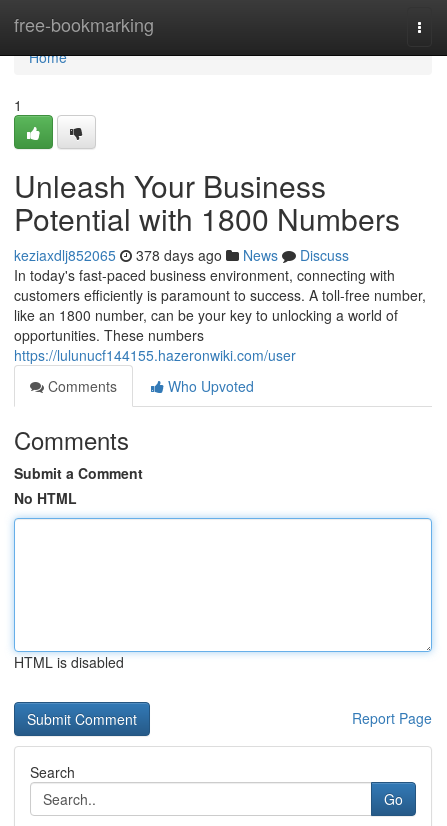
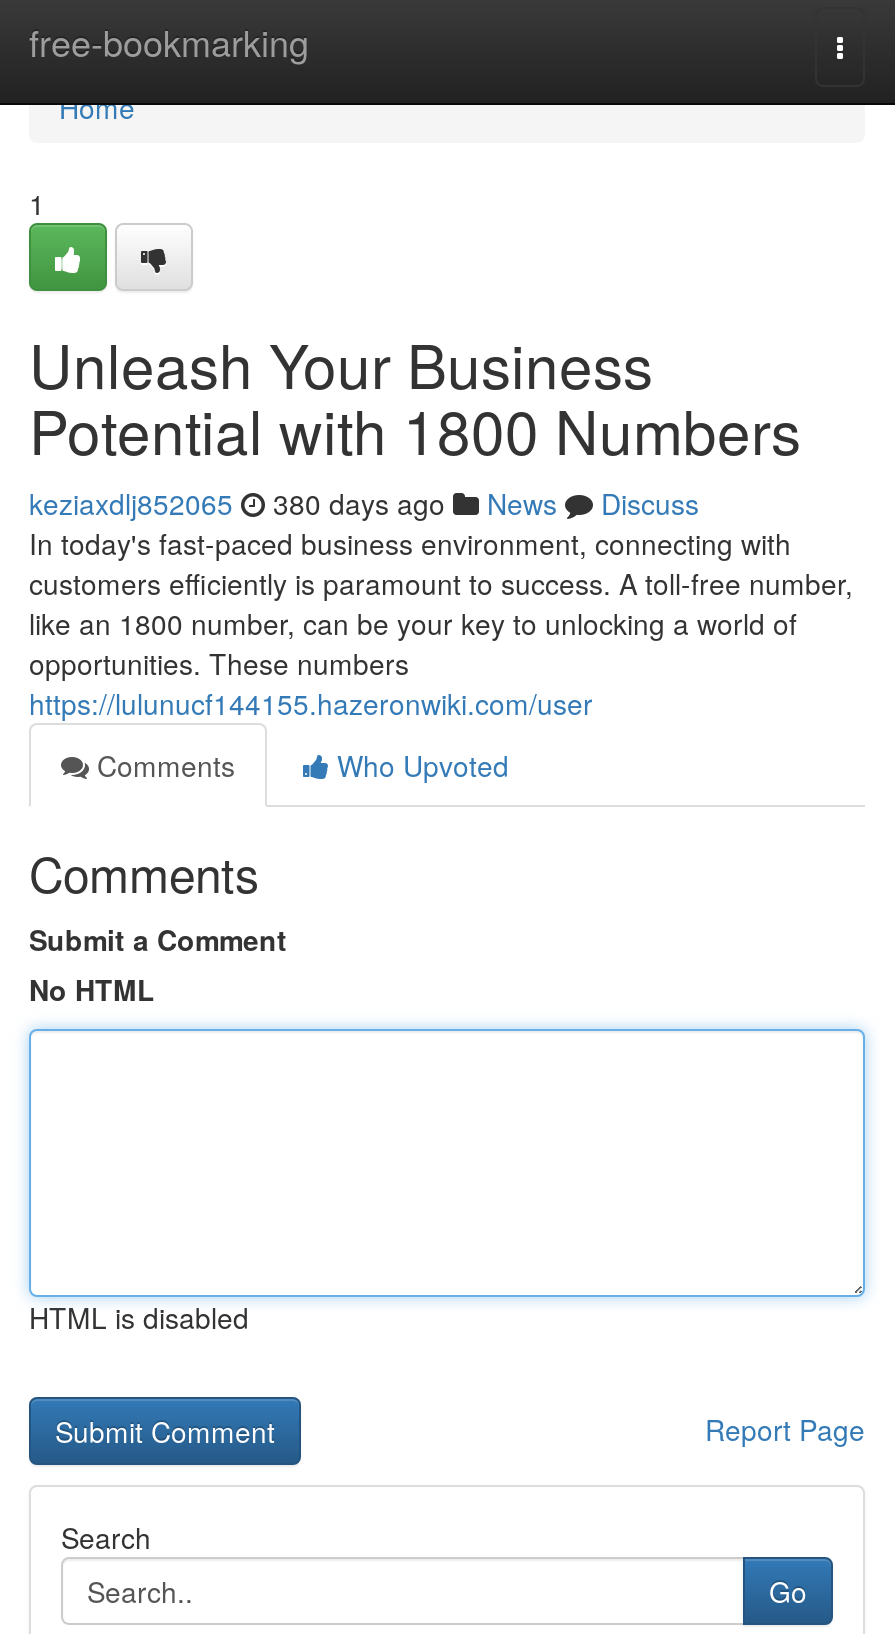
[14,245,349,265] keziaxdlj852065 378 days ago News Discuss -> [29,483,699,523] keziaxdlj852065 380 days ago News Discuss

